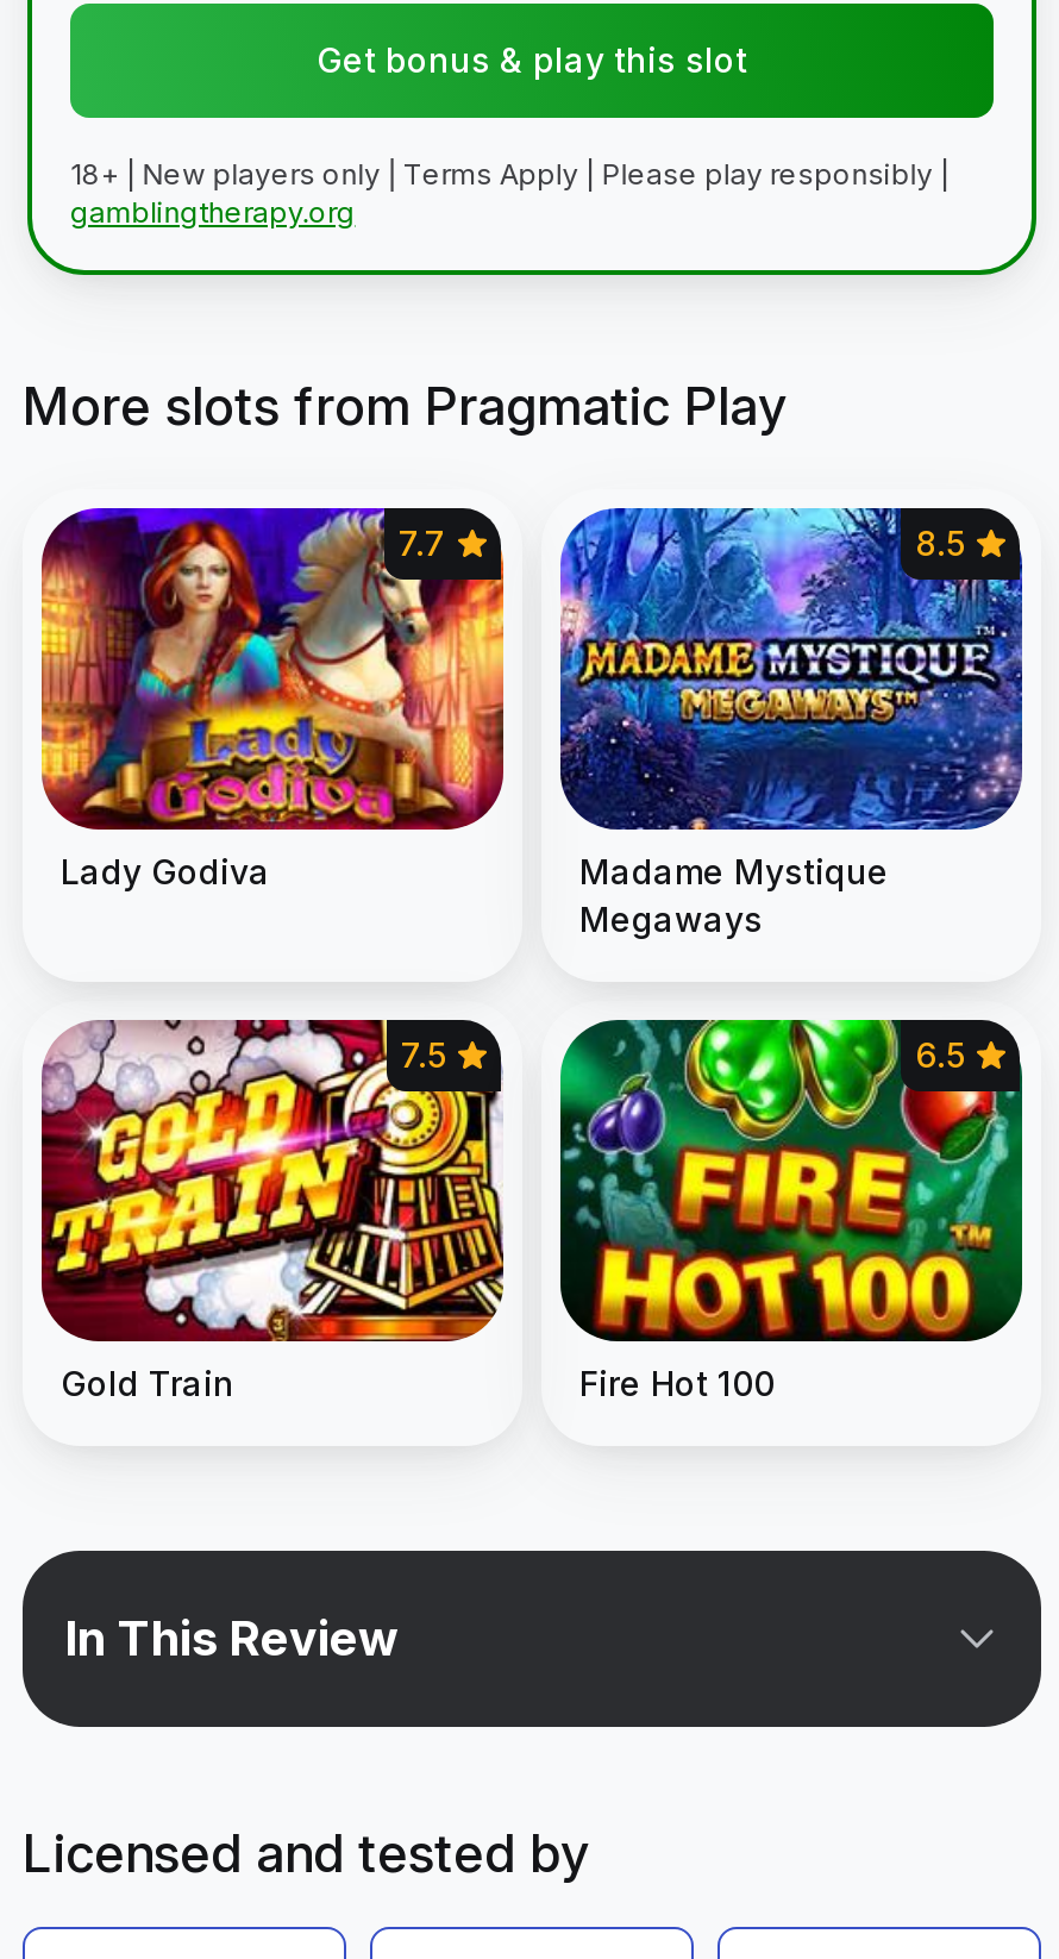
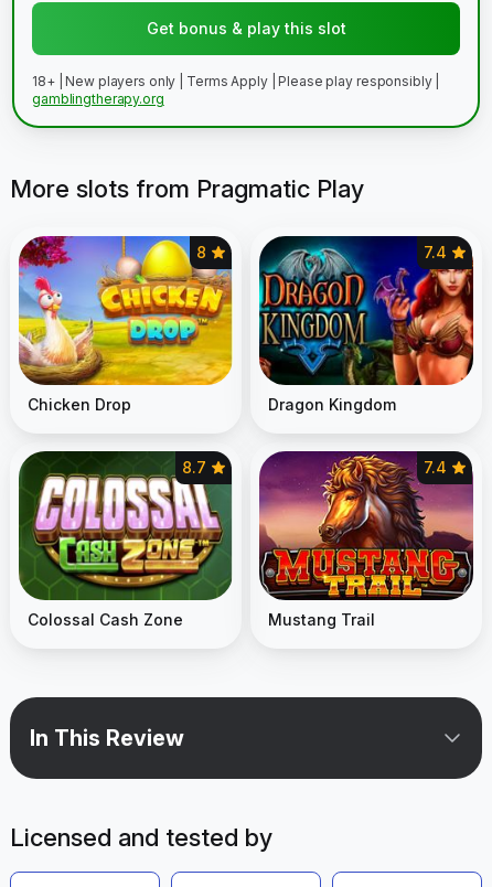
[39,506,506,832] [image] | 7.7 -> [18,235,233,386] [image] | 8
[558,506,1024,832] [image] | 8.5 -> [258,235,474,386] [image] | 7.4
[61,852,270,892] Lady Godiva -> [28,395,131,414] Chicken Drop
[579,852,889,940] Madame Mystique | Megaways -> [268,395,396,414] Dragon Kingdom
[39,1018,506,1341] [image] | 7.5 -> [18,450,233,601] [image] | 8.7
[558,1018,1024,1339] [image] | 6.5 -> [258,450,474,599] [image] | 7.4
[61,1363,234,1404] Gold Train -> [28,610,183,629] Colossal Cash Zone
[579,1363,775,1404] Fire Hot 100 -> [268,610,375,629] Mustang Trail

